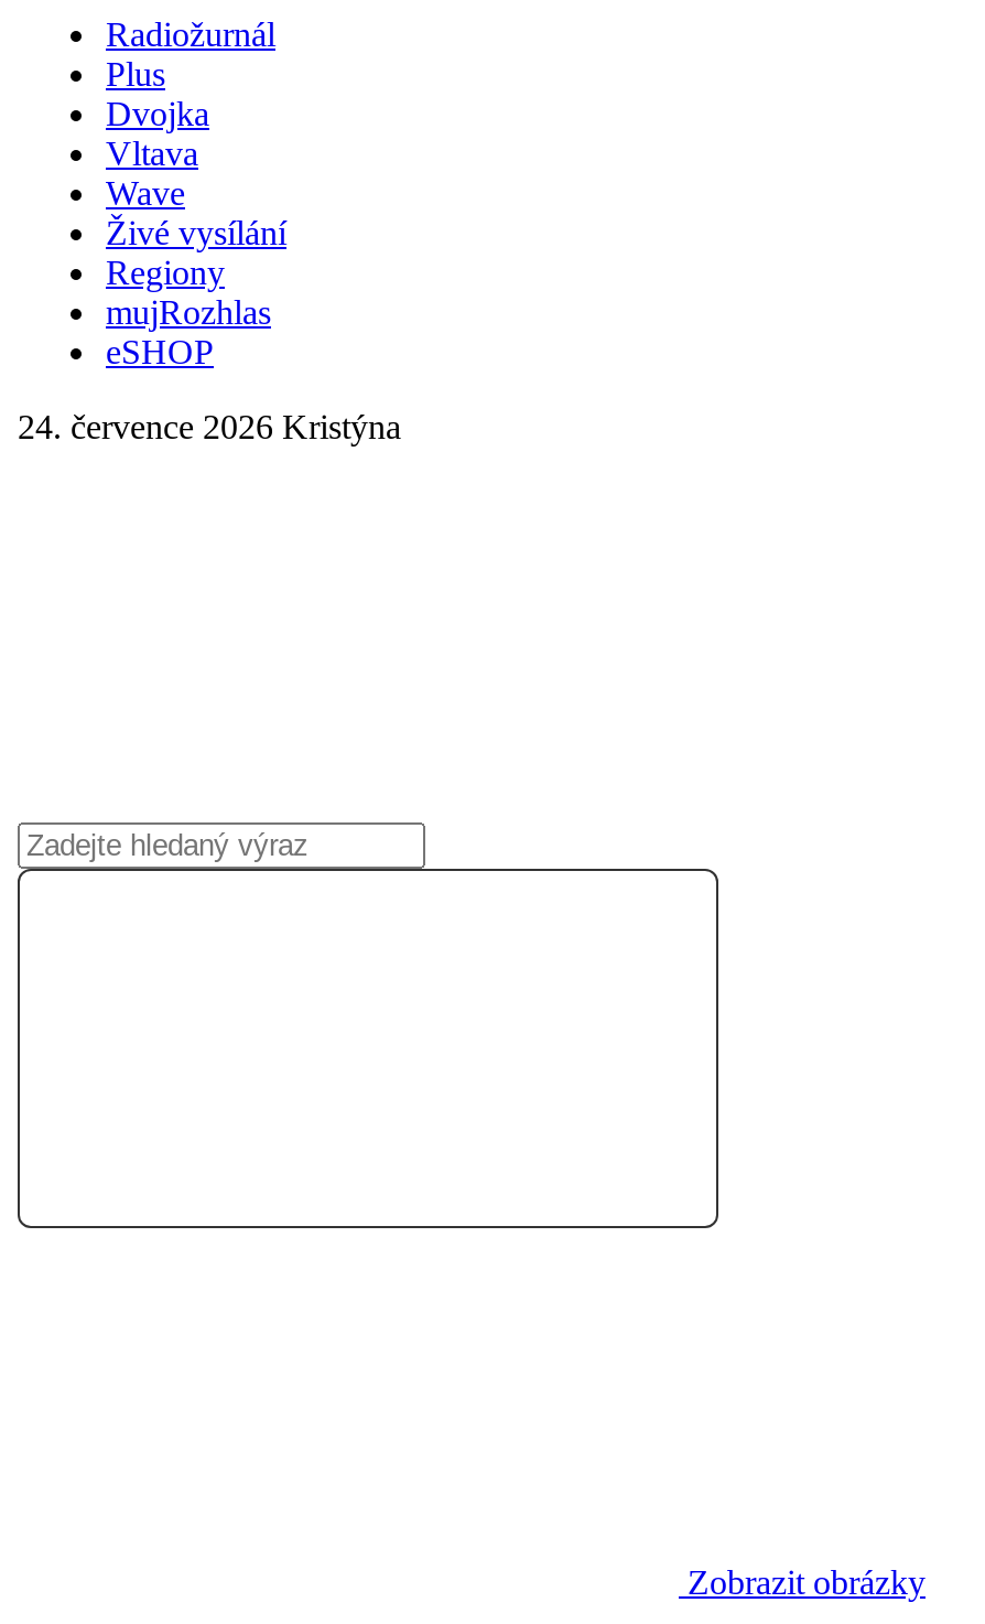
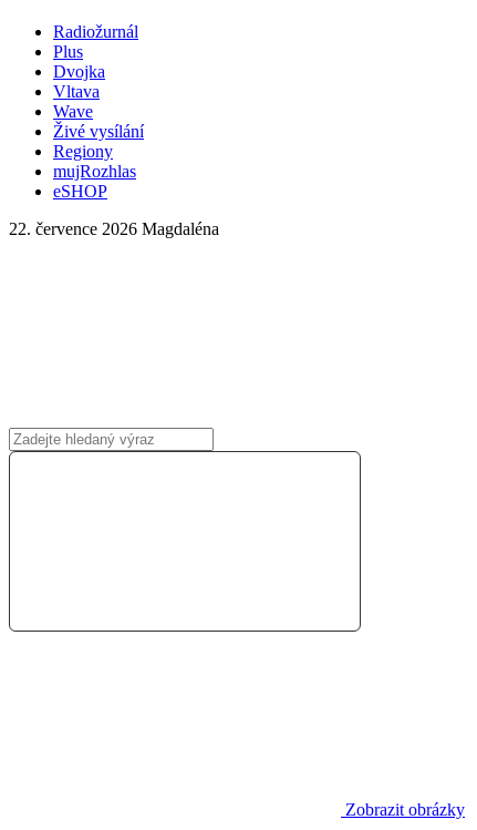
[18,408,401,445] 24. července 2026 Kristýna -> [9,219,219,238] 22. července 2026 Magdaléna

